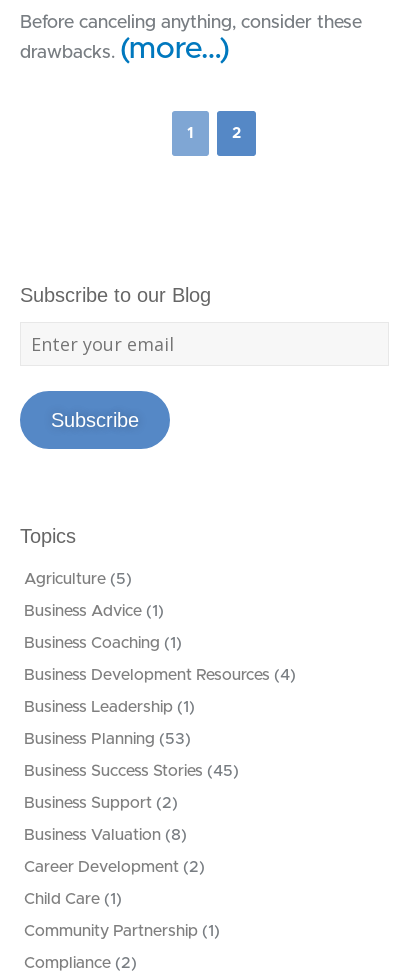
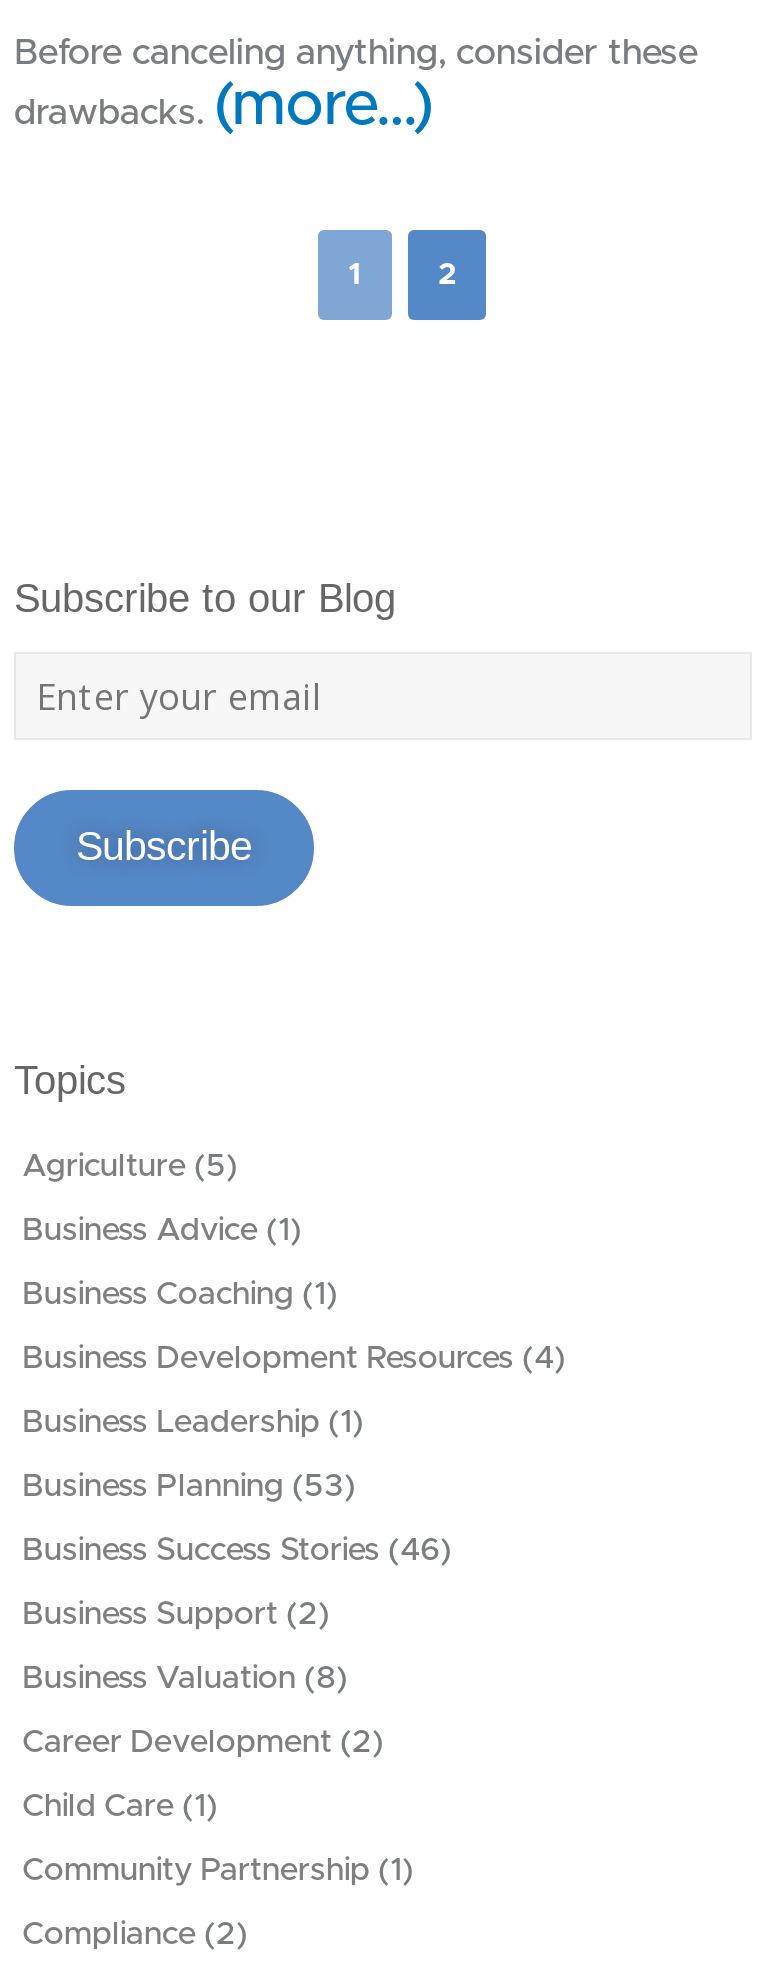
[24,763,239,779] Business Success Stories (45) -> [22,1533,452,1565] Business Success Stories (46)

